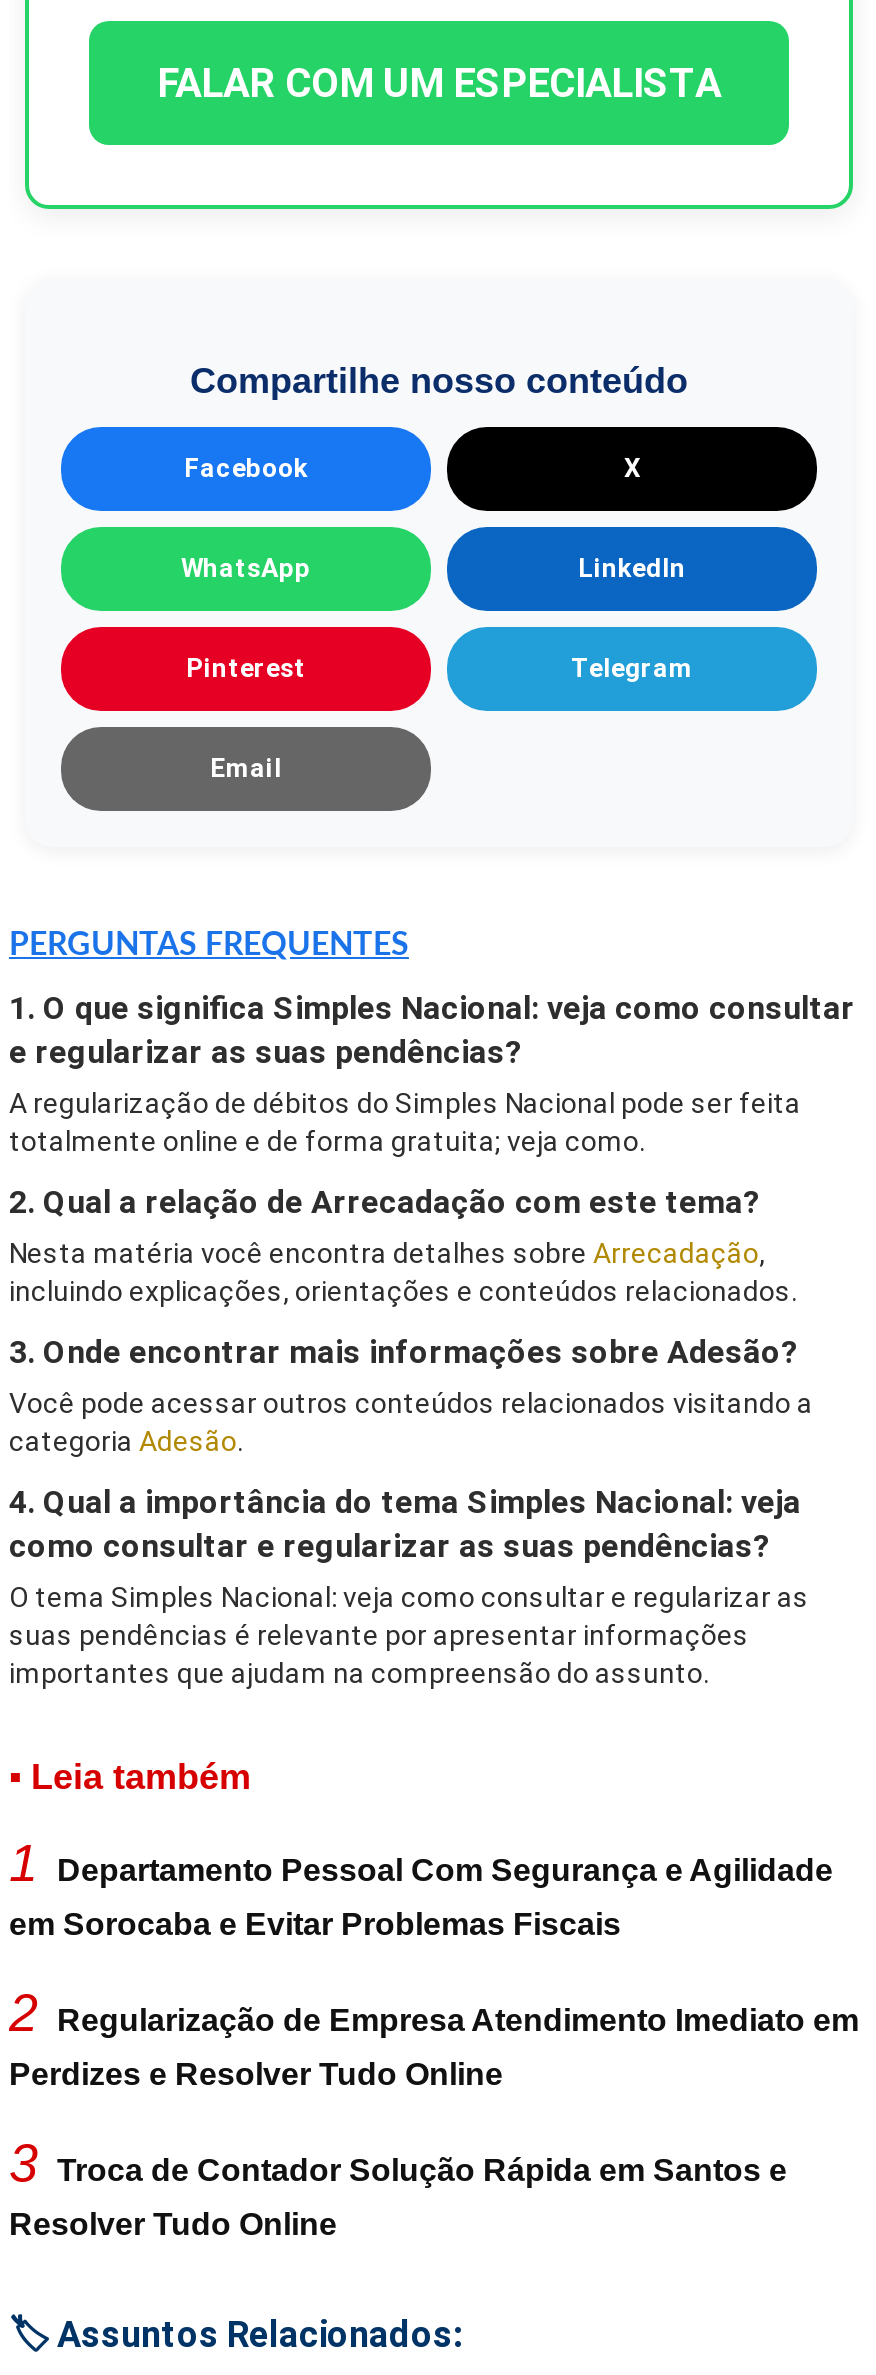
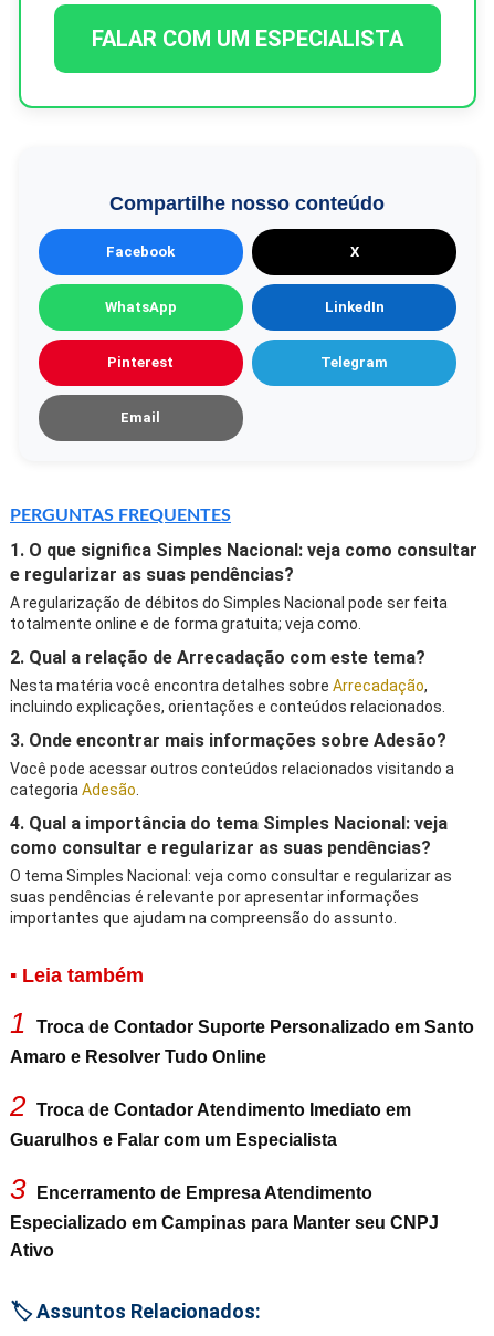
[9,1833,859,2241] 1 Departamento Pessoal Com Segurança e Agilidade | em Sorocaba e Evitar Problemas Fiscais | 2 Regularização de Empresa Atendimento Imediato em | Perdizes e Resolver Tudo Online | 3 Troca de Contador Solução Rápida em Santos e | Resolver Tudo Online -> [10,1006,474,1260] 1 Troca de Contador Suporte Personalizado em Santo | Amaro e Resolver Tudo Online | 2 Troca de Contador Atendimento Imediato em | Guarulhos e Falar com um Especialista | 3 Encerramento de Empresa Atendimento | Especializado em Campinas para Manter seu CNPJ | Ativo

